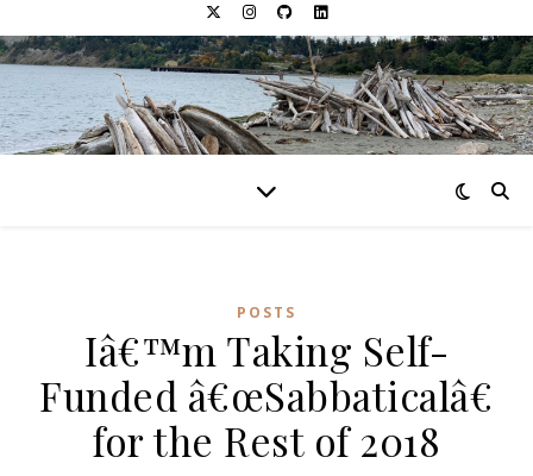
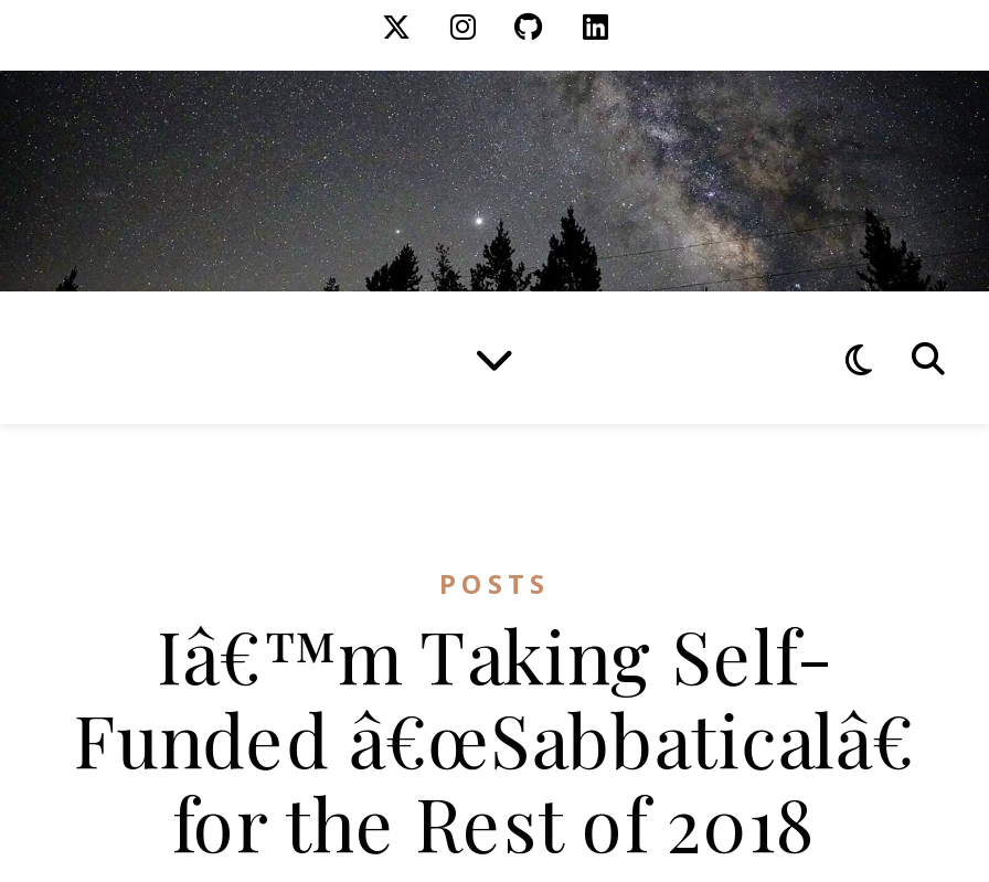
[4,35,529,156] [image] -> [7,68,982,294] [image]

